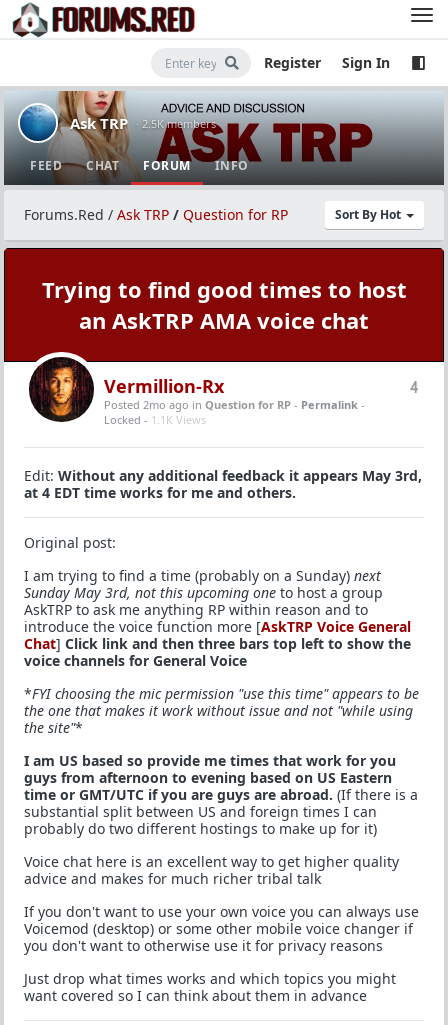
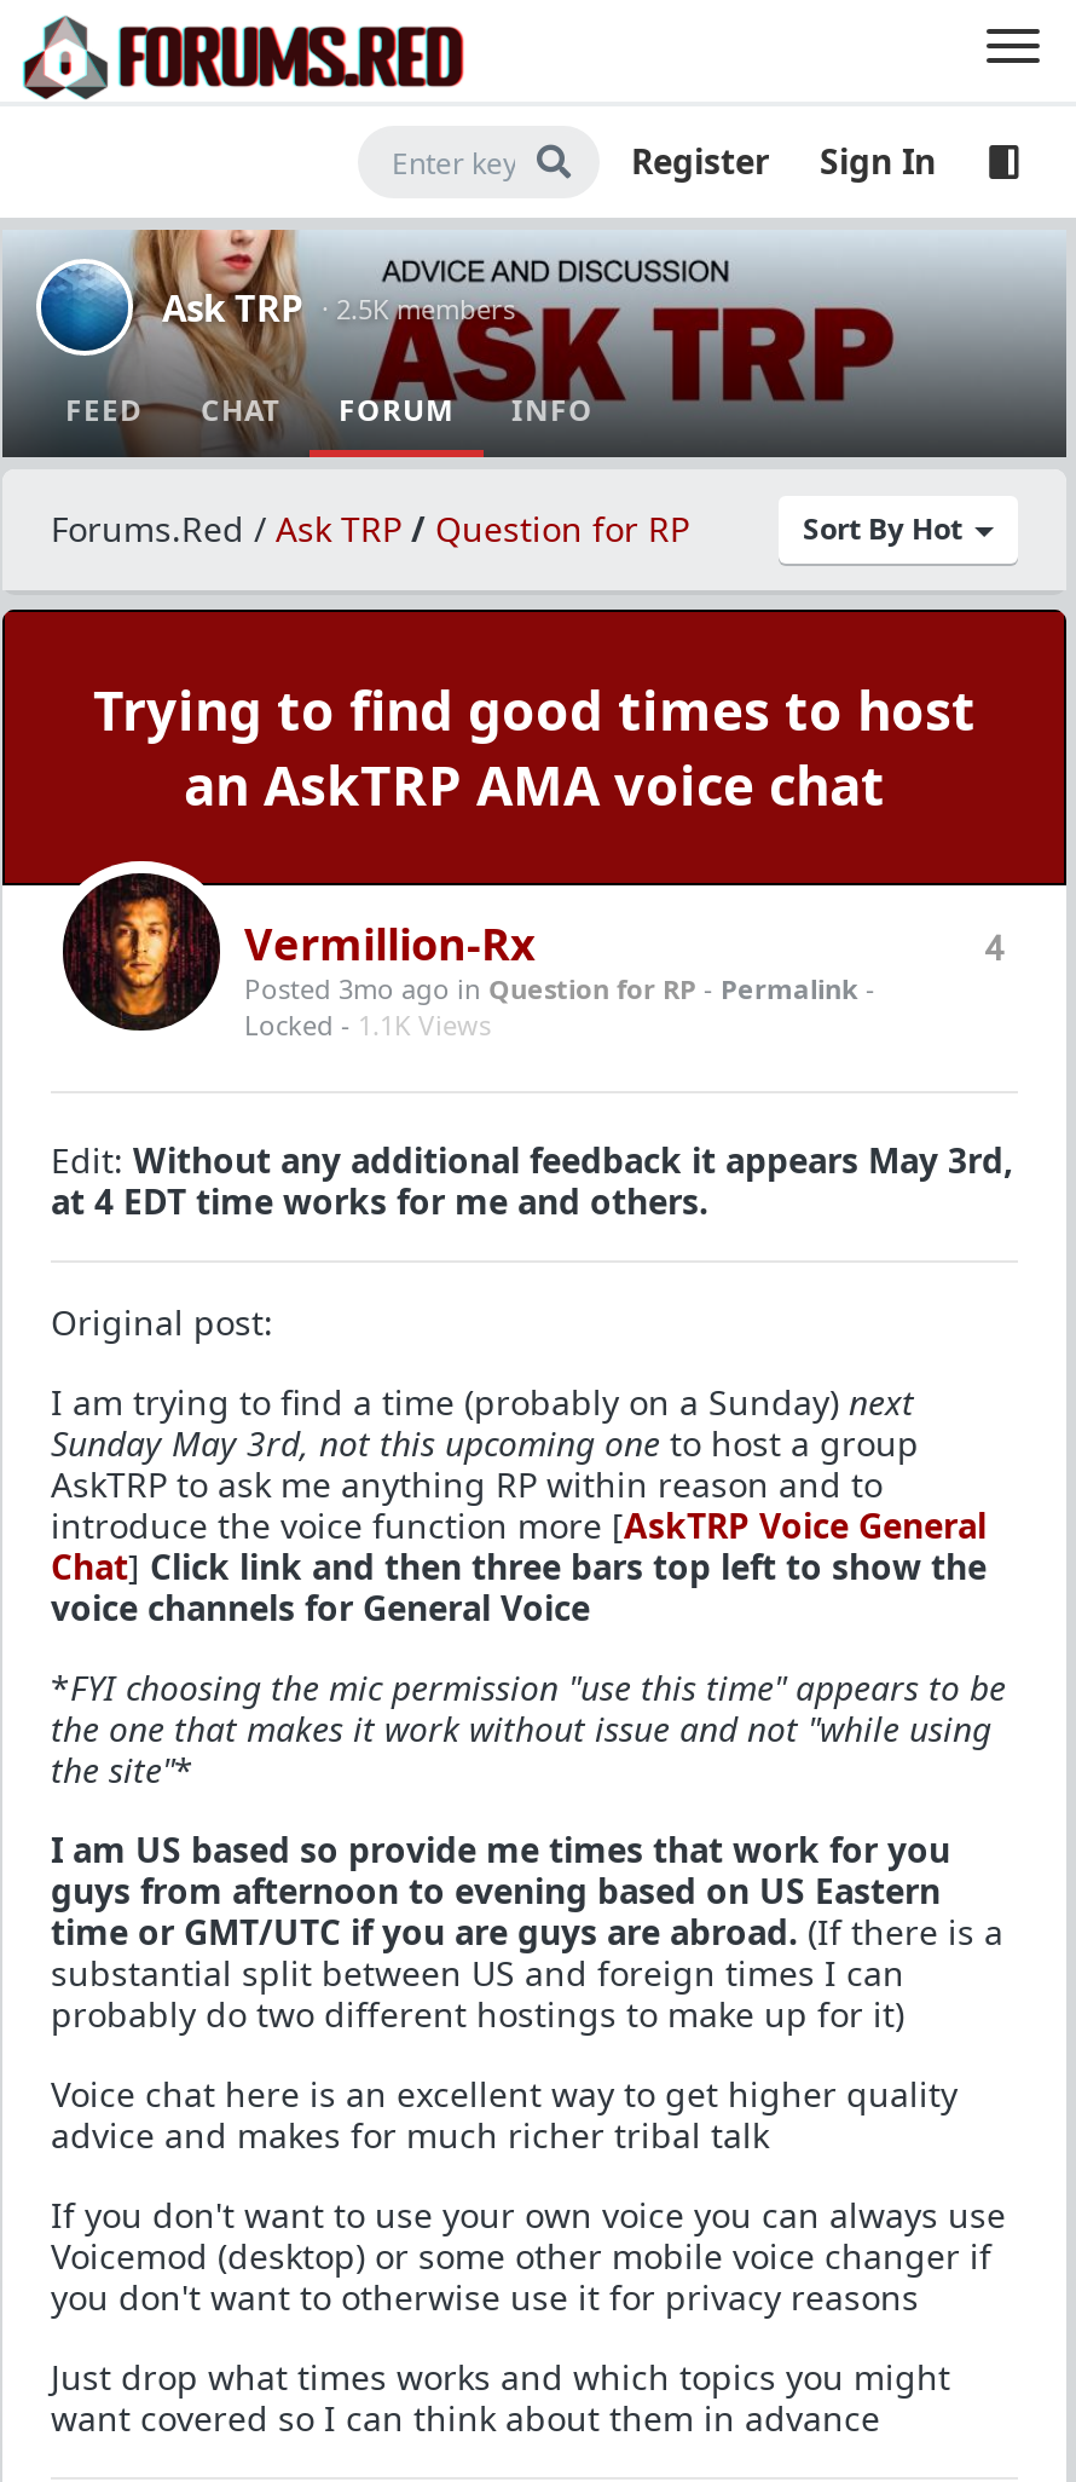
[104,397,365,412] Posted 2mo ago in Question for RP - Permalink - -> [244,970,875,1006] Posted 3mo ago in Question for RP - Permalink -

